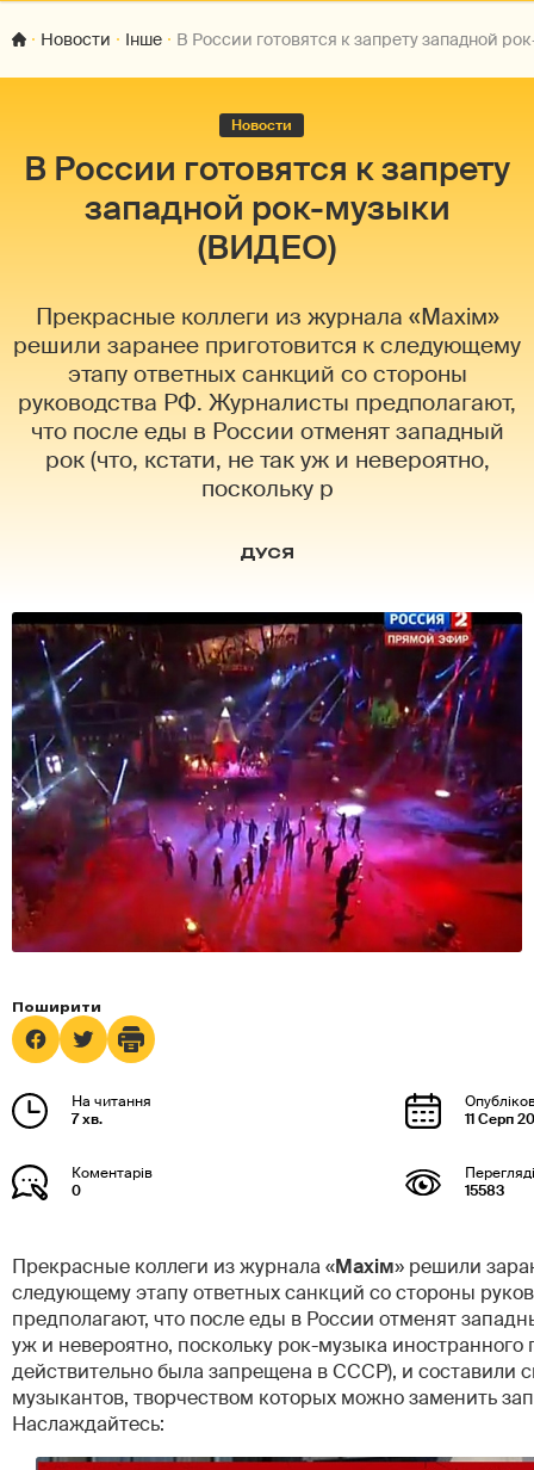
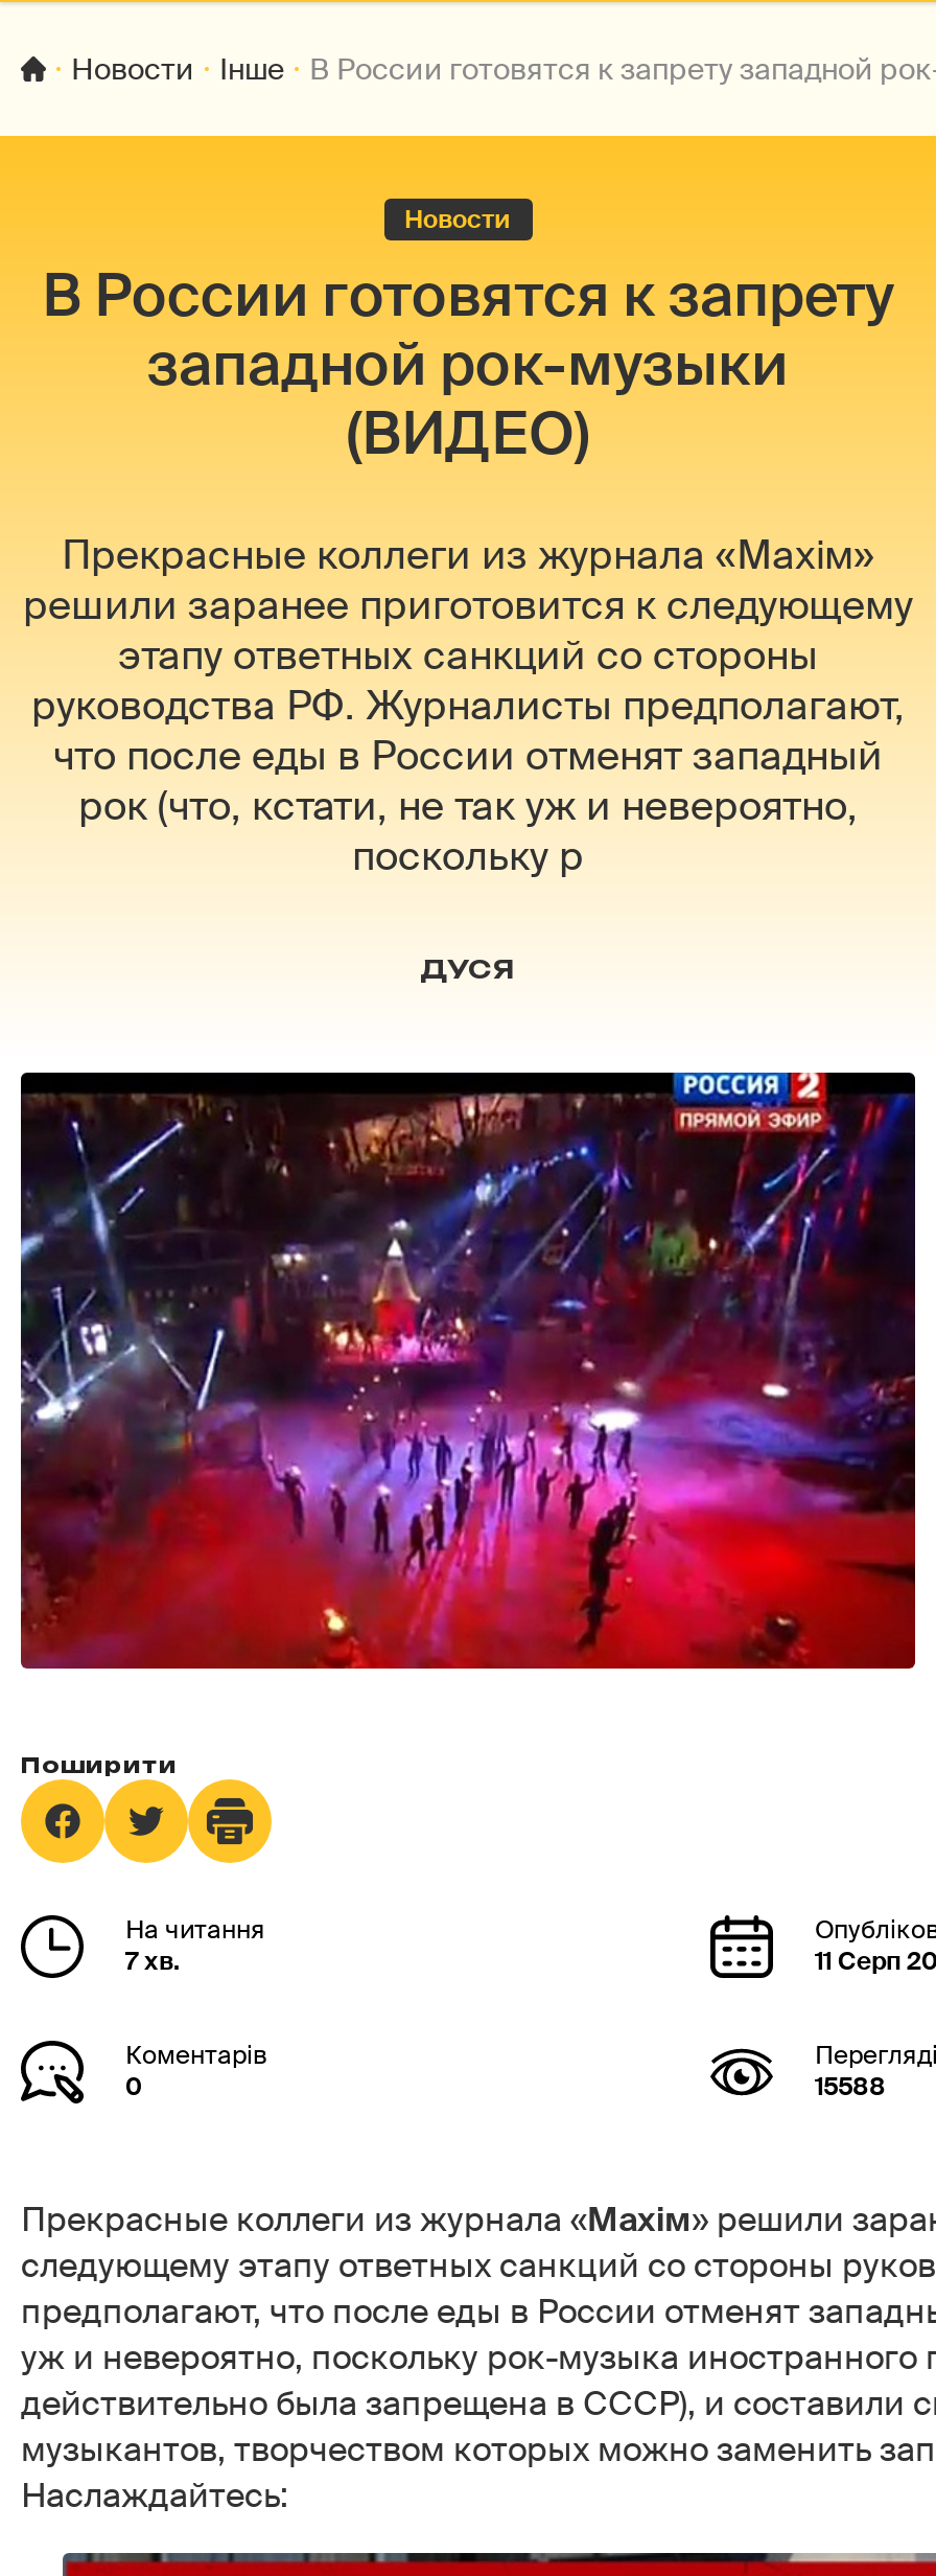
[465,1182,504,1201] 15583 -> [815,2071,886,2104] 15588

